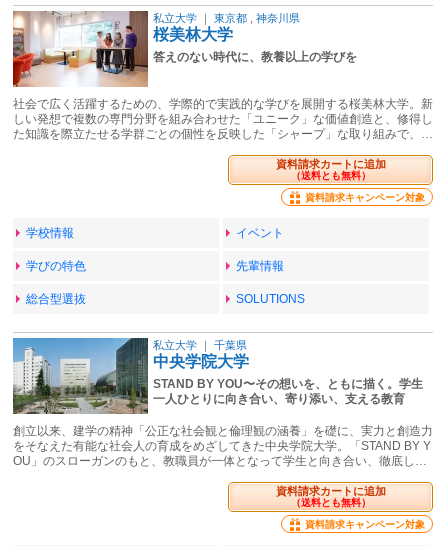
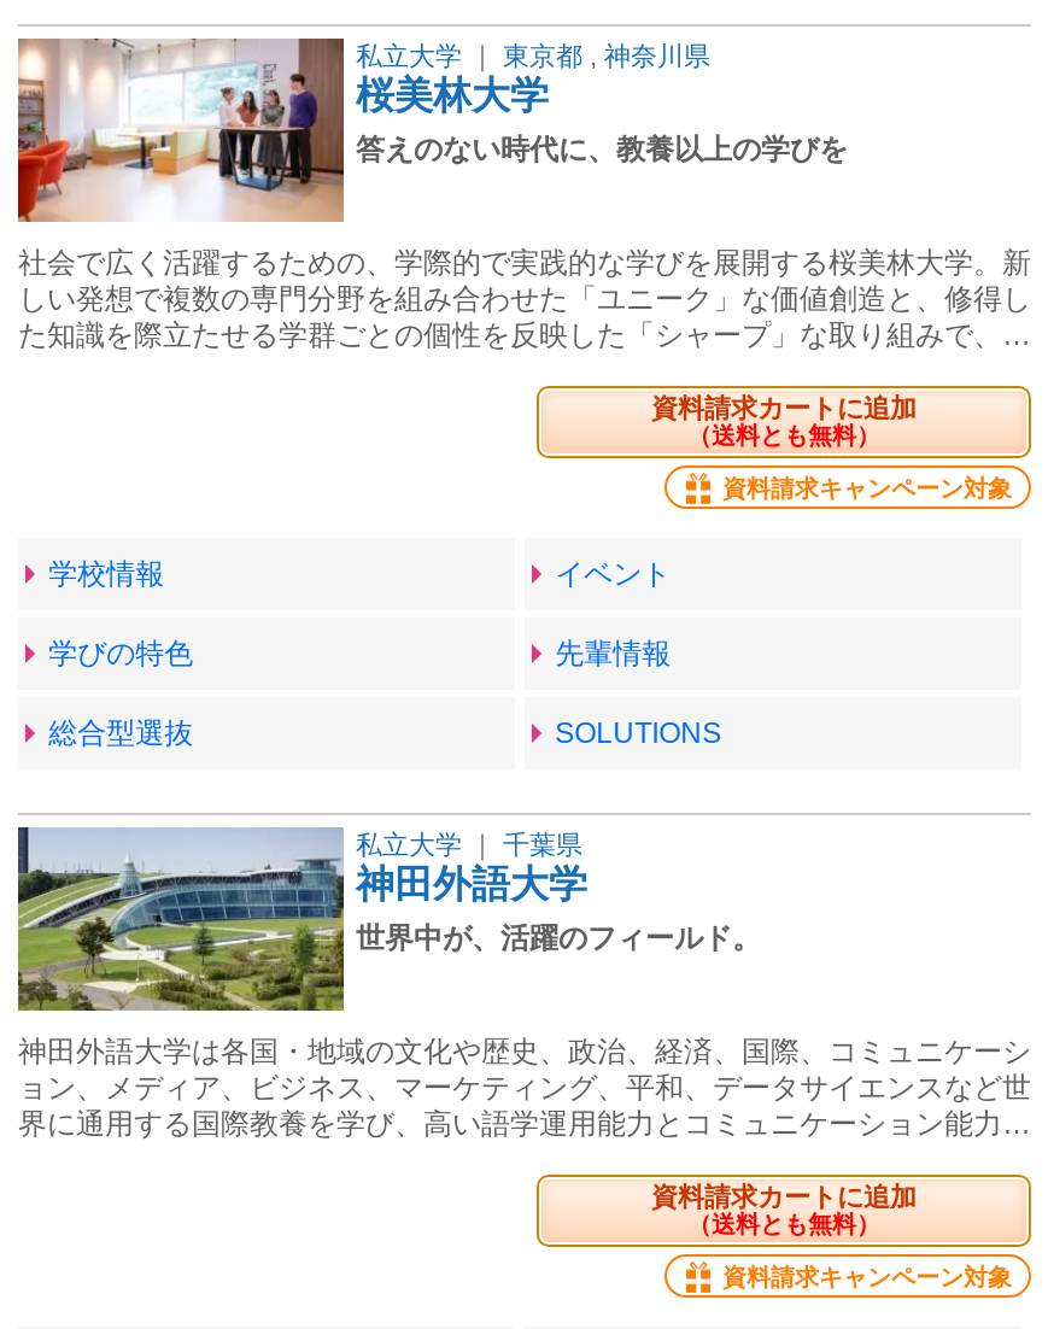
[12,337,423,415] [image] | 中央学院大学 | STAND BY YOU〜その想いを、ともに描く。学生 | 一人ひとりに向き合い、寄り添い、支える教育 -> [16,825,761,1013] [image] | 神田外語大学 | 世界中が、活躍のフィールド。
[13,424,433,468] 創立以来、建学の精神「公正な社会観と倫理観の涵養」を礎に、実力と創造力 | をそなえた有能な社会人の育成をめざしてきた中央学院大学。「STAND BY Y | OU」のスローガンのもと、教職員が一体となって学生と向き合い、徹底し… -> [18,1034,1031,1140] 神田外語大学は各国・地域の文化や歴史、政治、経済、国際、コミュニケーシ | ョン、メディア、ビジネス、マーケティング、平和、データサイエンスなど世 | 界に通用する国際教養を学び、高い語学運用能力とコミュニケーション能力…

